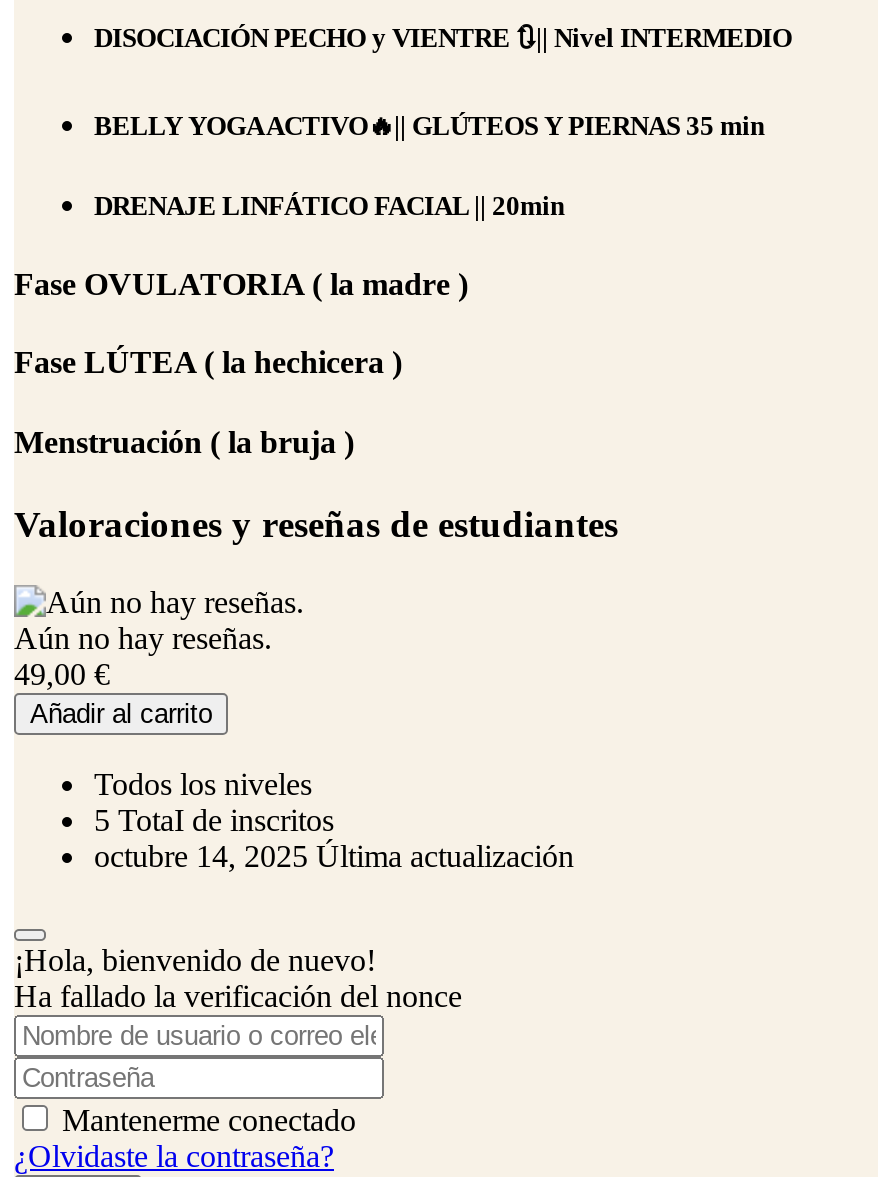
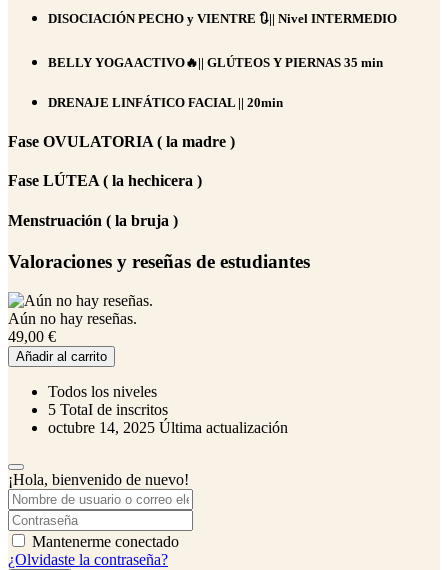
[14,978,462,1012] Ha fallado la verificación del nonce -> none

